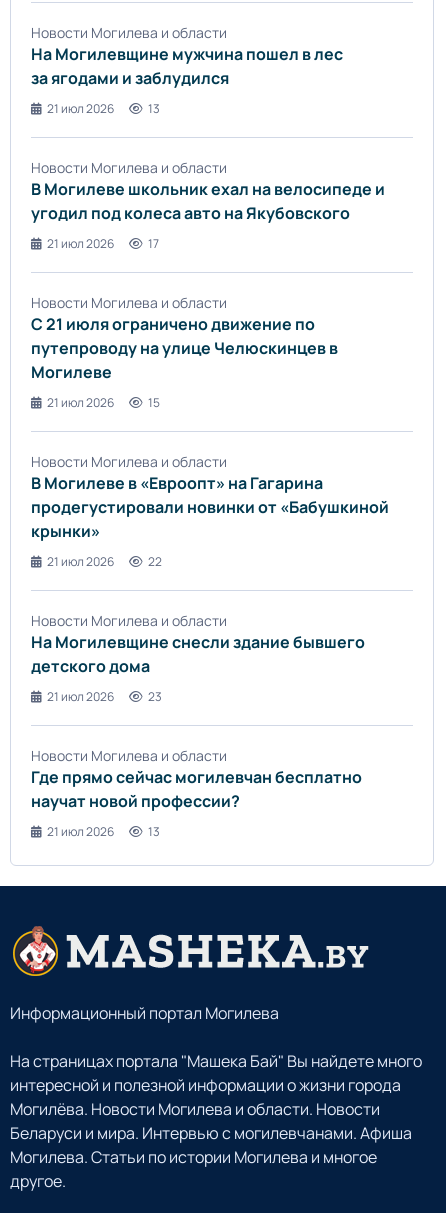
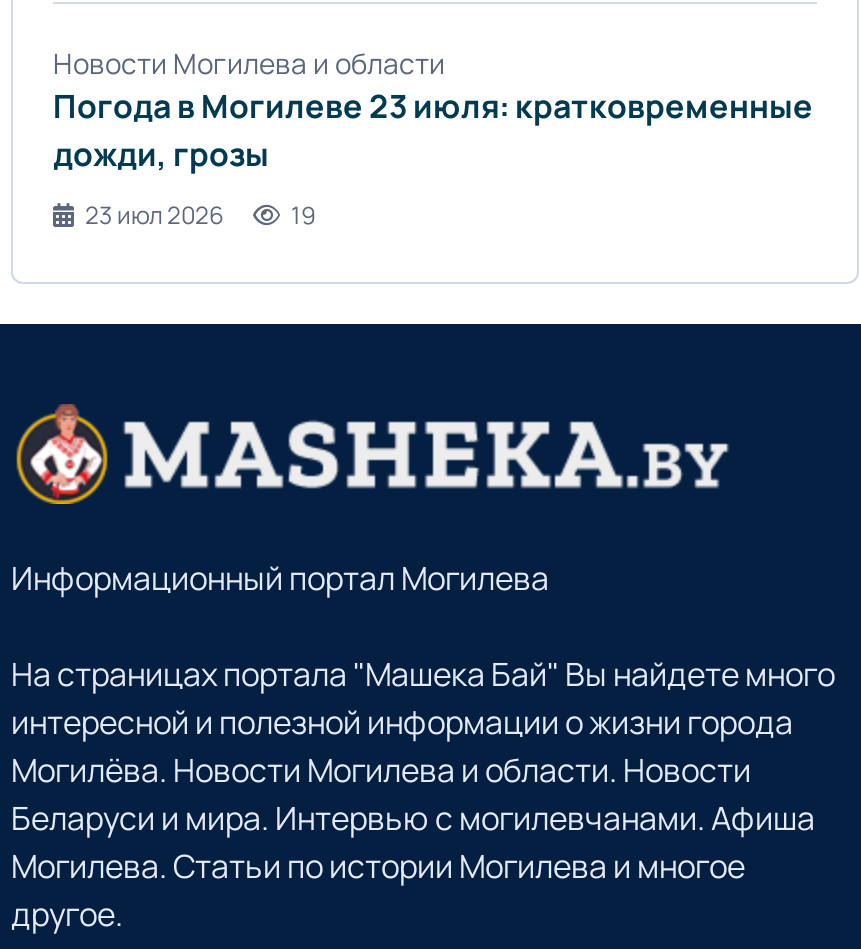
[31,43,389,840] На Могилевщине мужчина пошел в лес | за ягодами и заблудился | 21 июл 2026 | 13 | Новости Могилева и области | В Могилеве школьник ехал на велосипеде и | угодил под колеса авто на Якубовского | 21 июл 2026 | 17 | Новости Могилева и области | С 21 июля ограничено движение по | путепроводу на улице Челюскинцев в | Могилеве | 21 июл 2026 | 15 | Новости Могилева и области | В Могилеве в «Евроопт» на Гагарина | продегустировали новинки от «Бабушкиной | крынки» | 21 июл 2026 | 22 | Новости Могилева и области | На Могилевщине снесли здание бывшего | детского дома | 21 июл 2026 | 23 | Новости Могилева и области | Где прямо сейчас могилевчан бесплатно | научат новой профессии? | 21 июл 2026 | 13 -> [53,85,813,233] Погода в Могилеве 23 июля: кратковременные | дожди, грозы | 23 июл 2026 | 19

